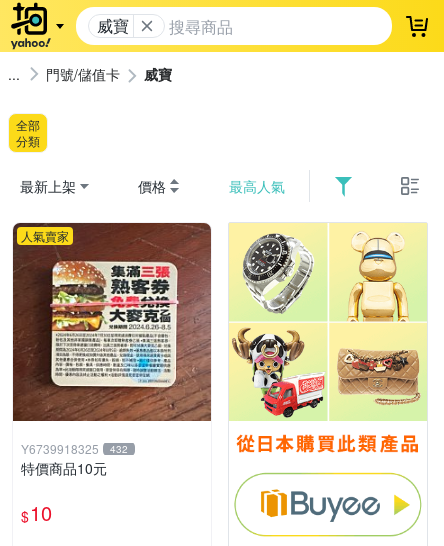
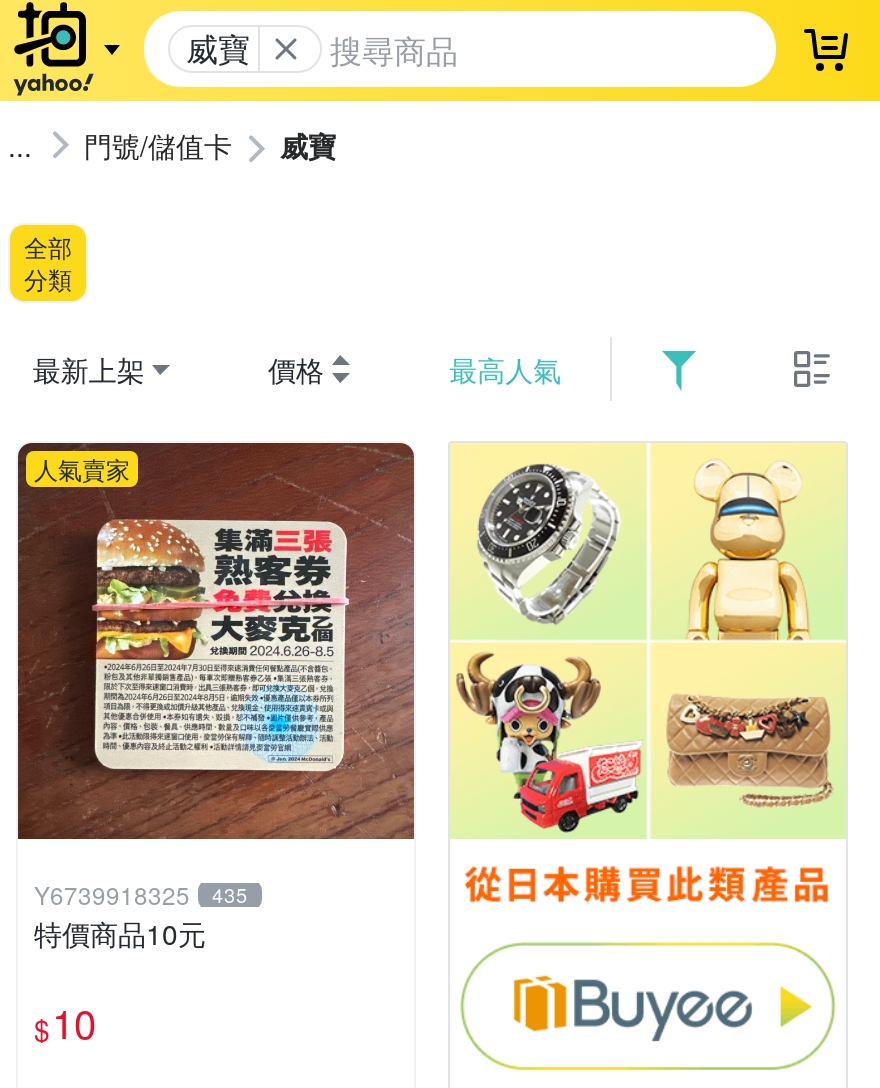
[21,440,128,457] Y6739918325 432 -> [34,878,248,912] Y6739918325 435

